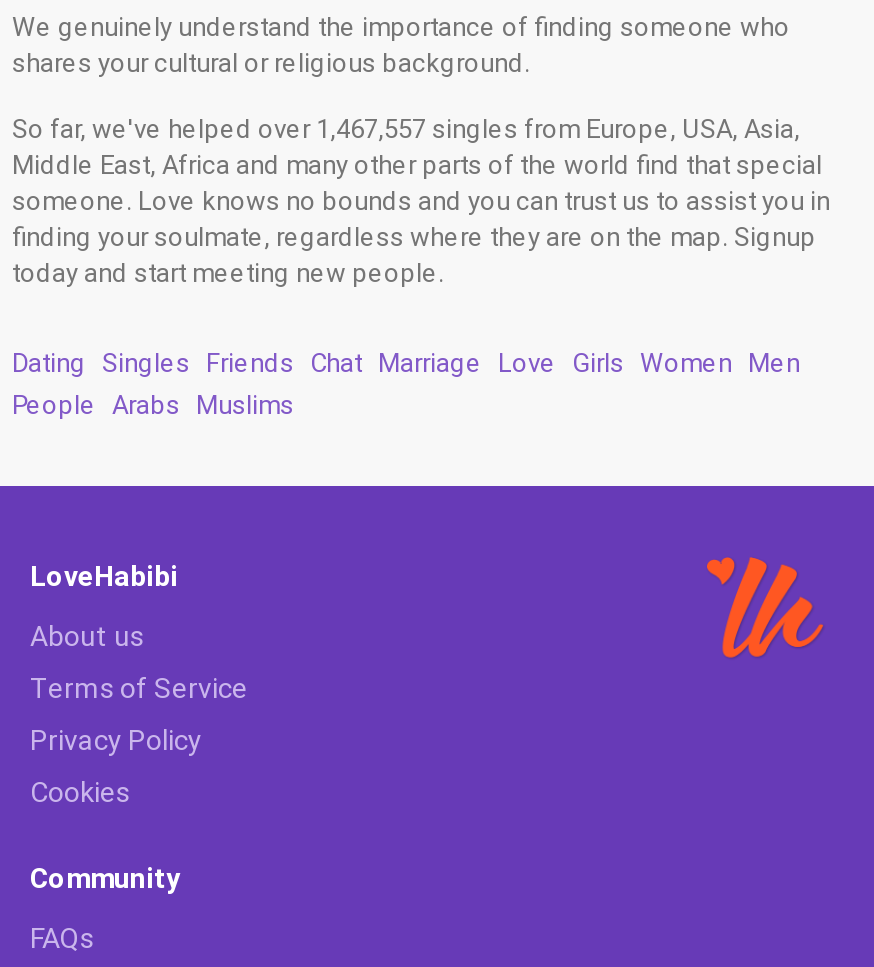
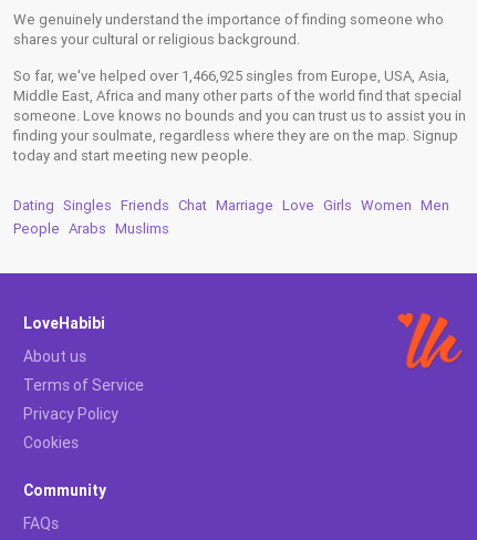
[12,112,800,146] So far, we've helped over 1,467,557 singles from Europe, USA, Asia, -> [13,66,449,85] So far, we've helped over 1,466,925 singles from Europe, USA, Asia,

